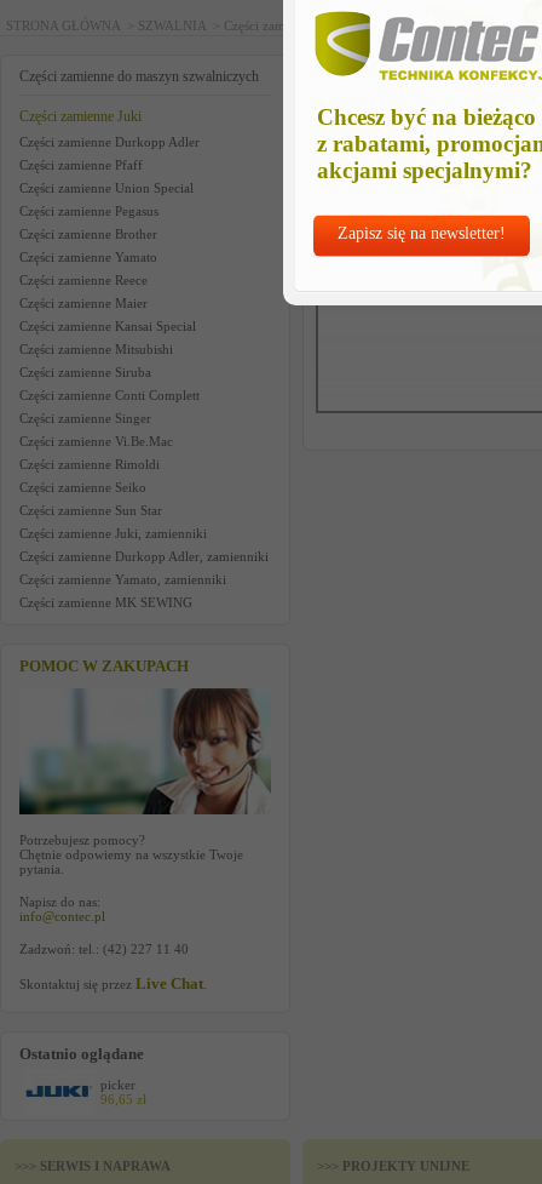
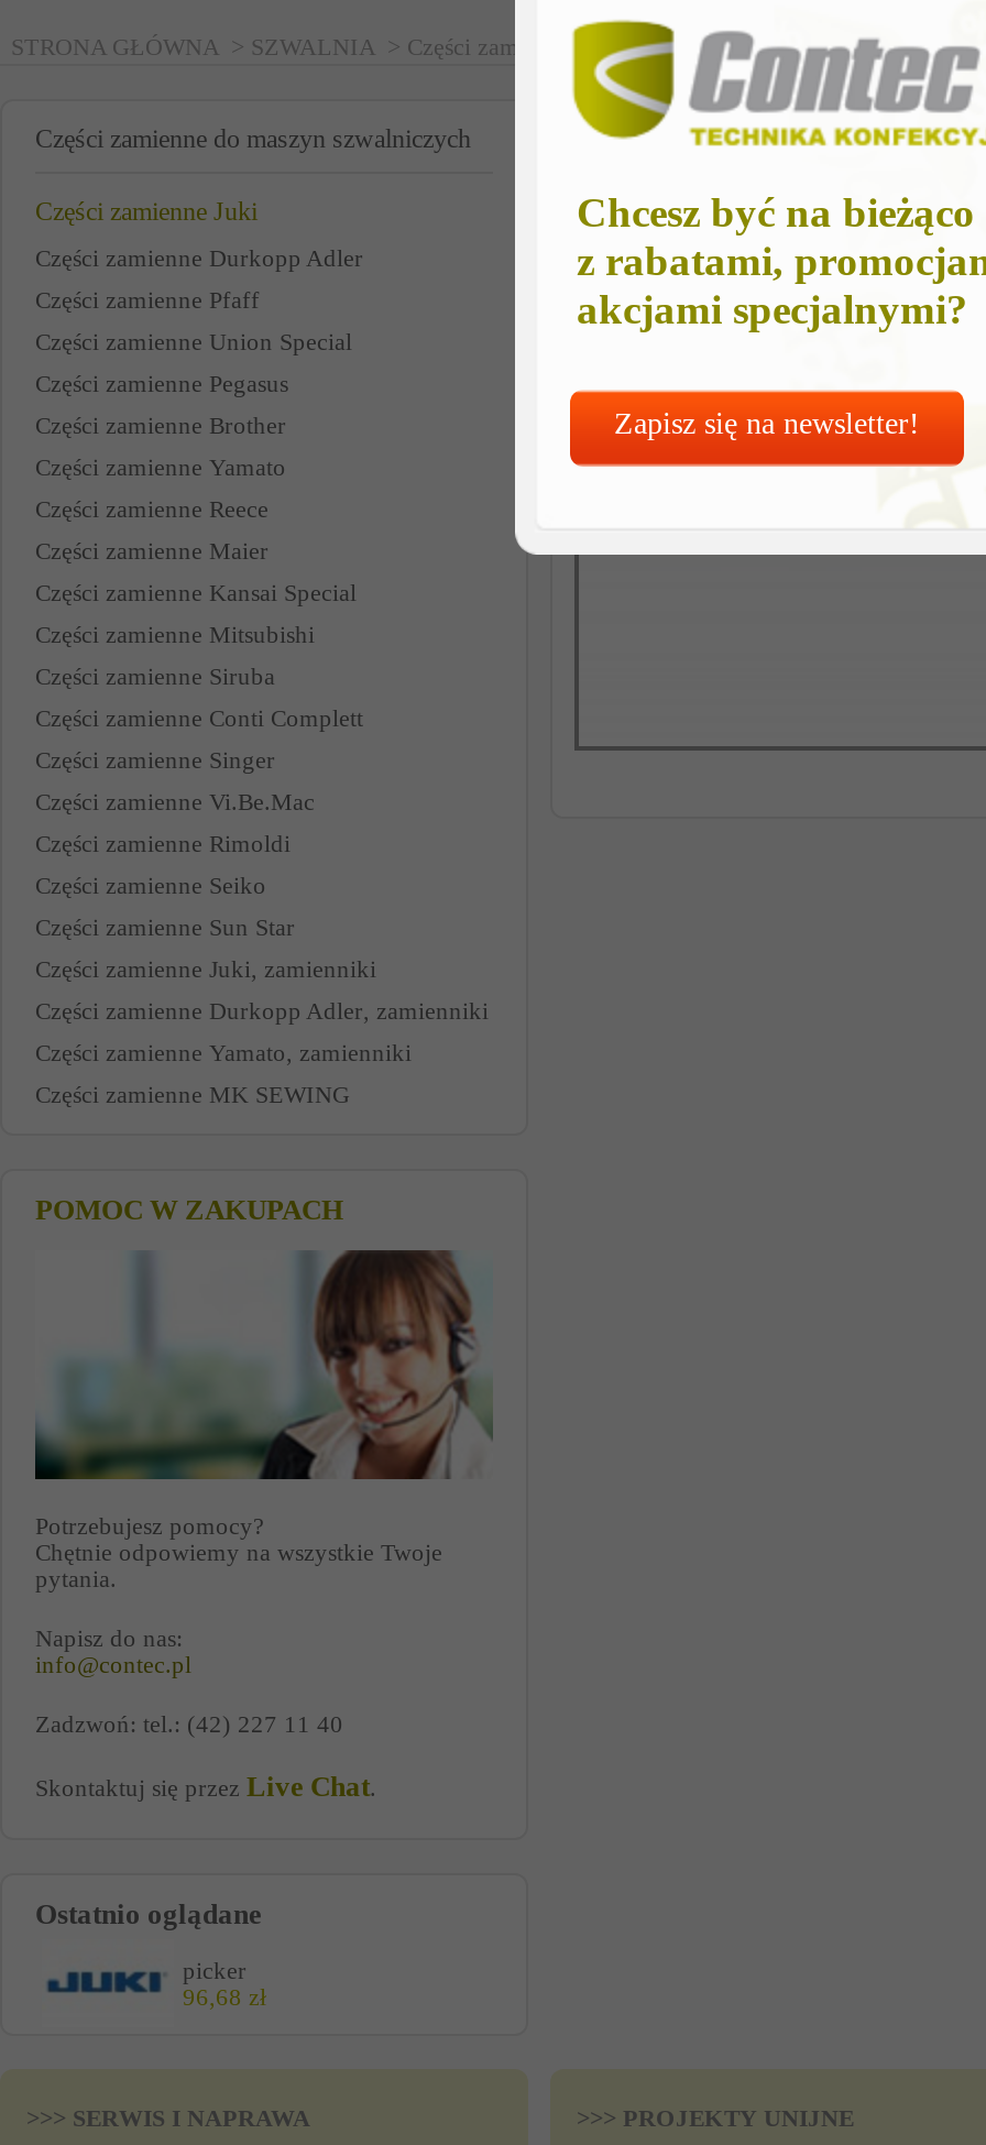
[100,1092,146,1106] 96,65 zł -> [183,1983,266,2010] 96,68 zł

